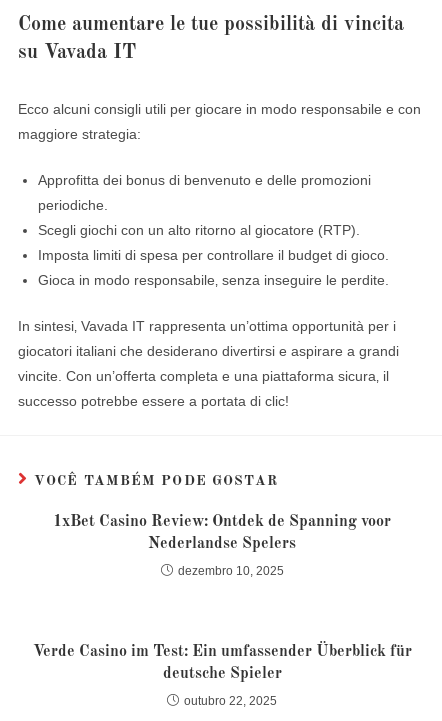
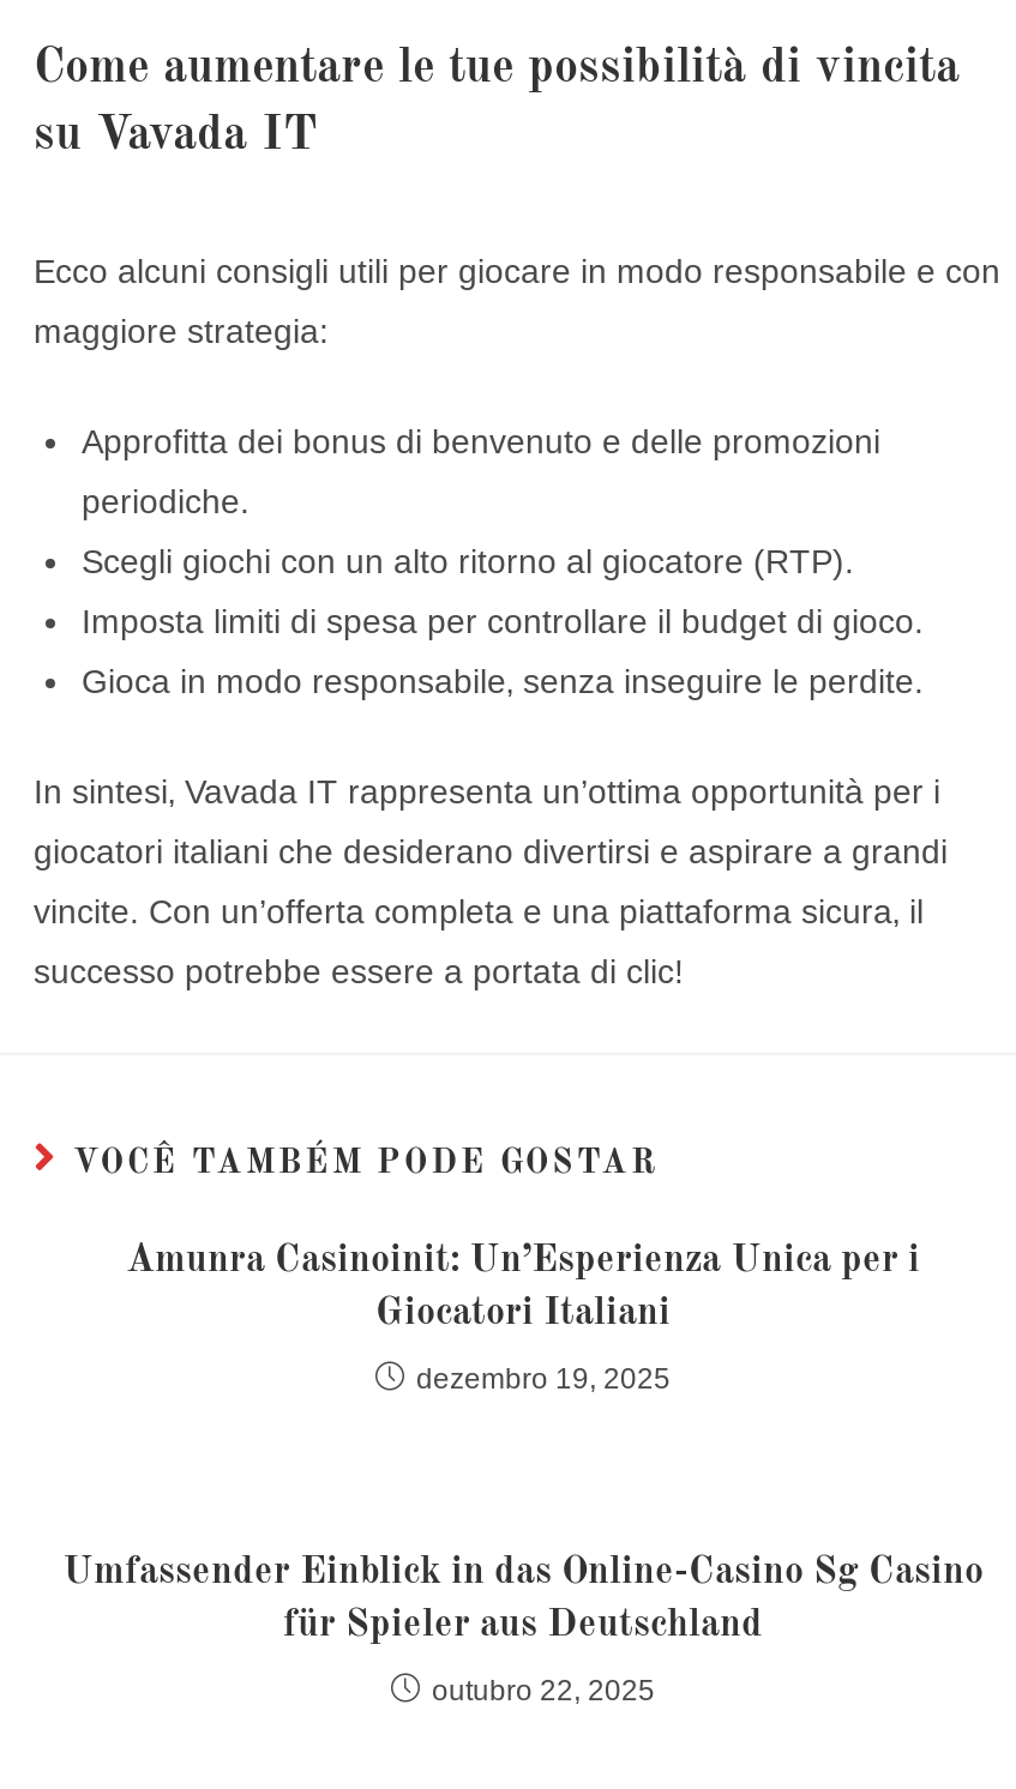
[53,514,391,552] 1xBet Casino Review: Ontdek de Spanning voor | Nederlandse Spelers -> [126,1242,920,1333] Amunra Casinoinit: Un’Esperienza Unica per i | Giocatori Italiani
[177,564,283,578] dezembro 10, 2025 -> [416,1362,671,1395] dezembro 19, 2025
[32,644,411,682] Verde Casino im Test: Ein umfassender Überblick für | deutsche Spieler -> [62,1554,984,1645] Umfassender Einblick in das Online-Casino Sg Casino | für Spieler aus Deutschland

